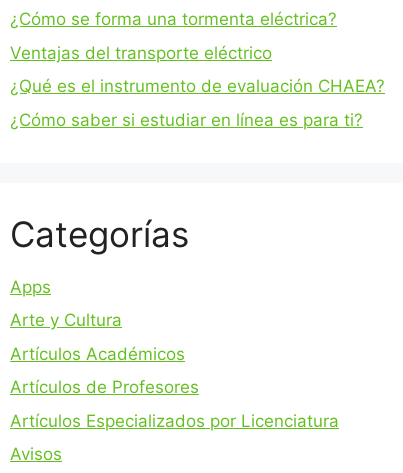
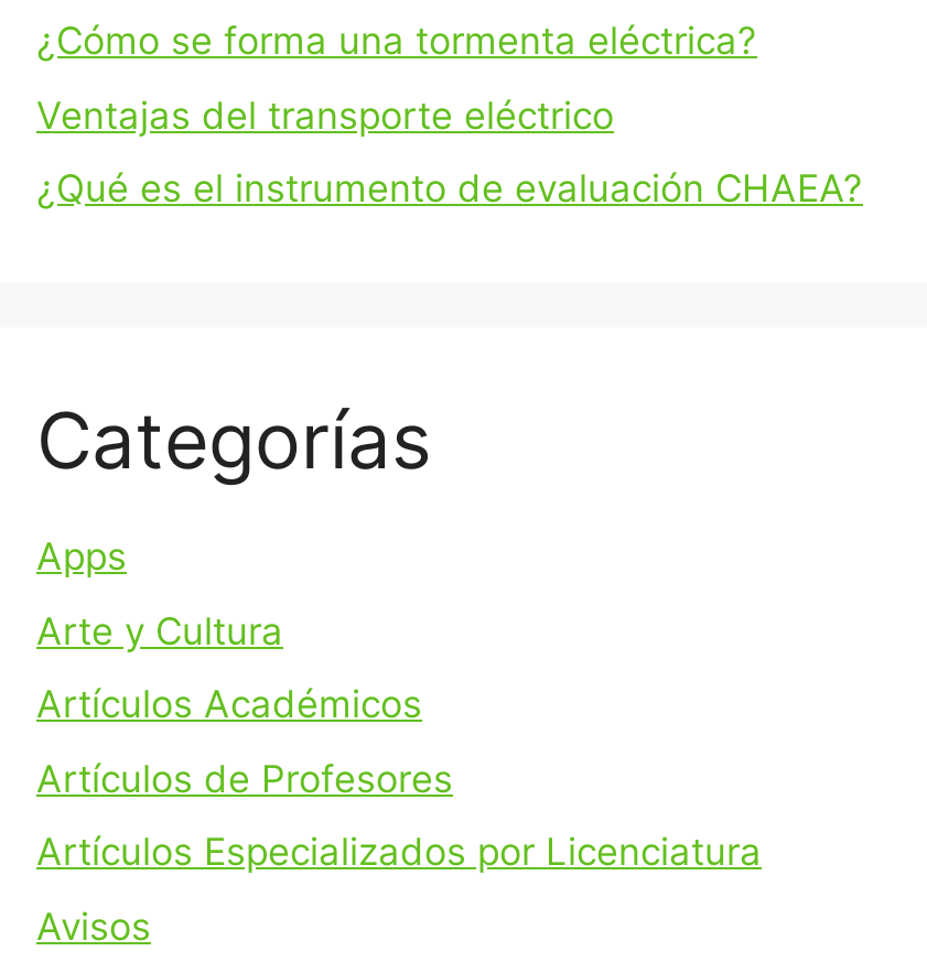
[10,110,363,130] ¿Cómo saber si estudiar en línea es para ti? -> none

